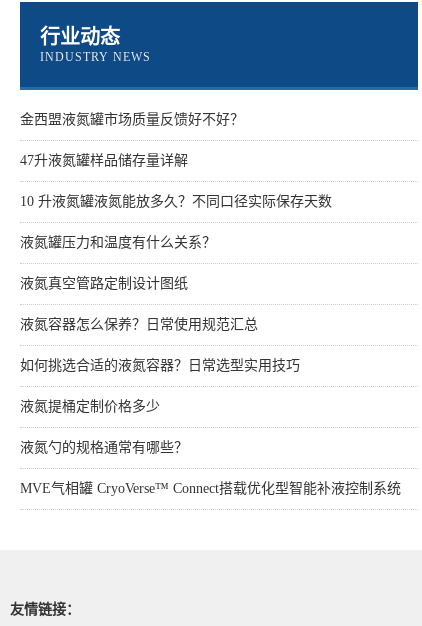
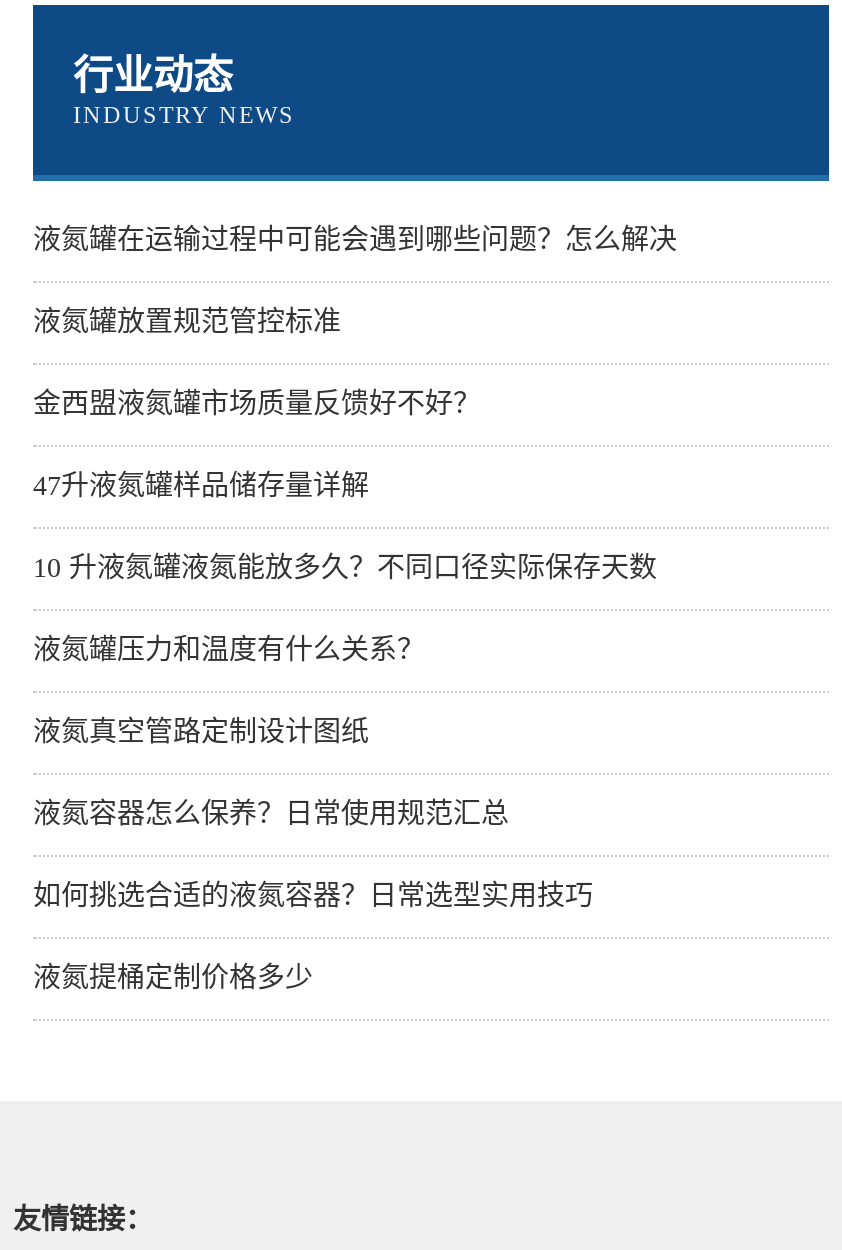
none -> [33,225,677,337] 液氮罐在运输过程中可能会遇到哪些问题？怎么解决 | 液氮罐放置规范管控标准
moved [20,112,332,414] -> [33,389,657,993]: 金西盟液氮罐市场质量反馈好不好？ | 47升液氮罐样品储存量详解 | 10 升液氮罐液氮能放多久？不同口径实际保存天数 | 液氮罐压力和温度有什么关系？ | 液氮真空管路定制设计图纸 | 液氮容器怎么保养？日常使用规范汇总 | 如何挑选合适的液氮容器？日常选型实用技巧 | 液氮提桶定制价格多少
[20,440,401,496] 液氮勺的规格通常有哪些？ | MVE气相罐 CryoVerse™ Connect搭载优化型智能补液控制系统 -> none

